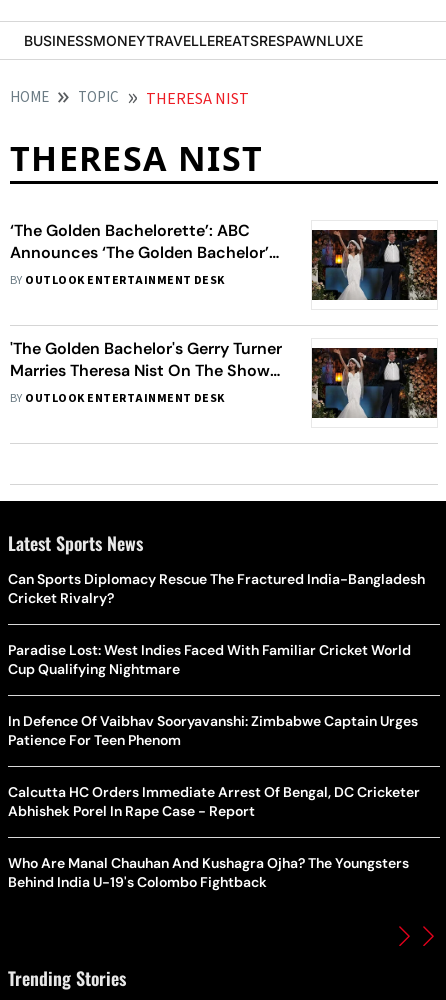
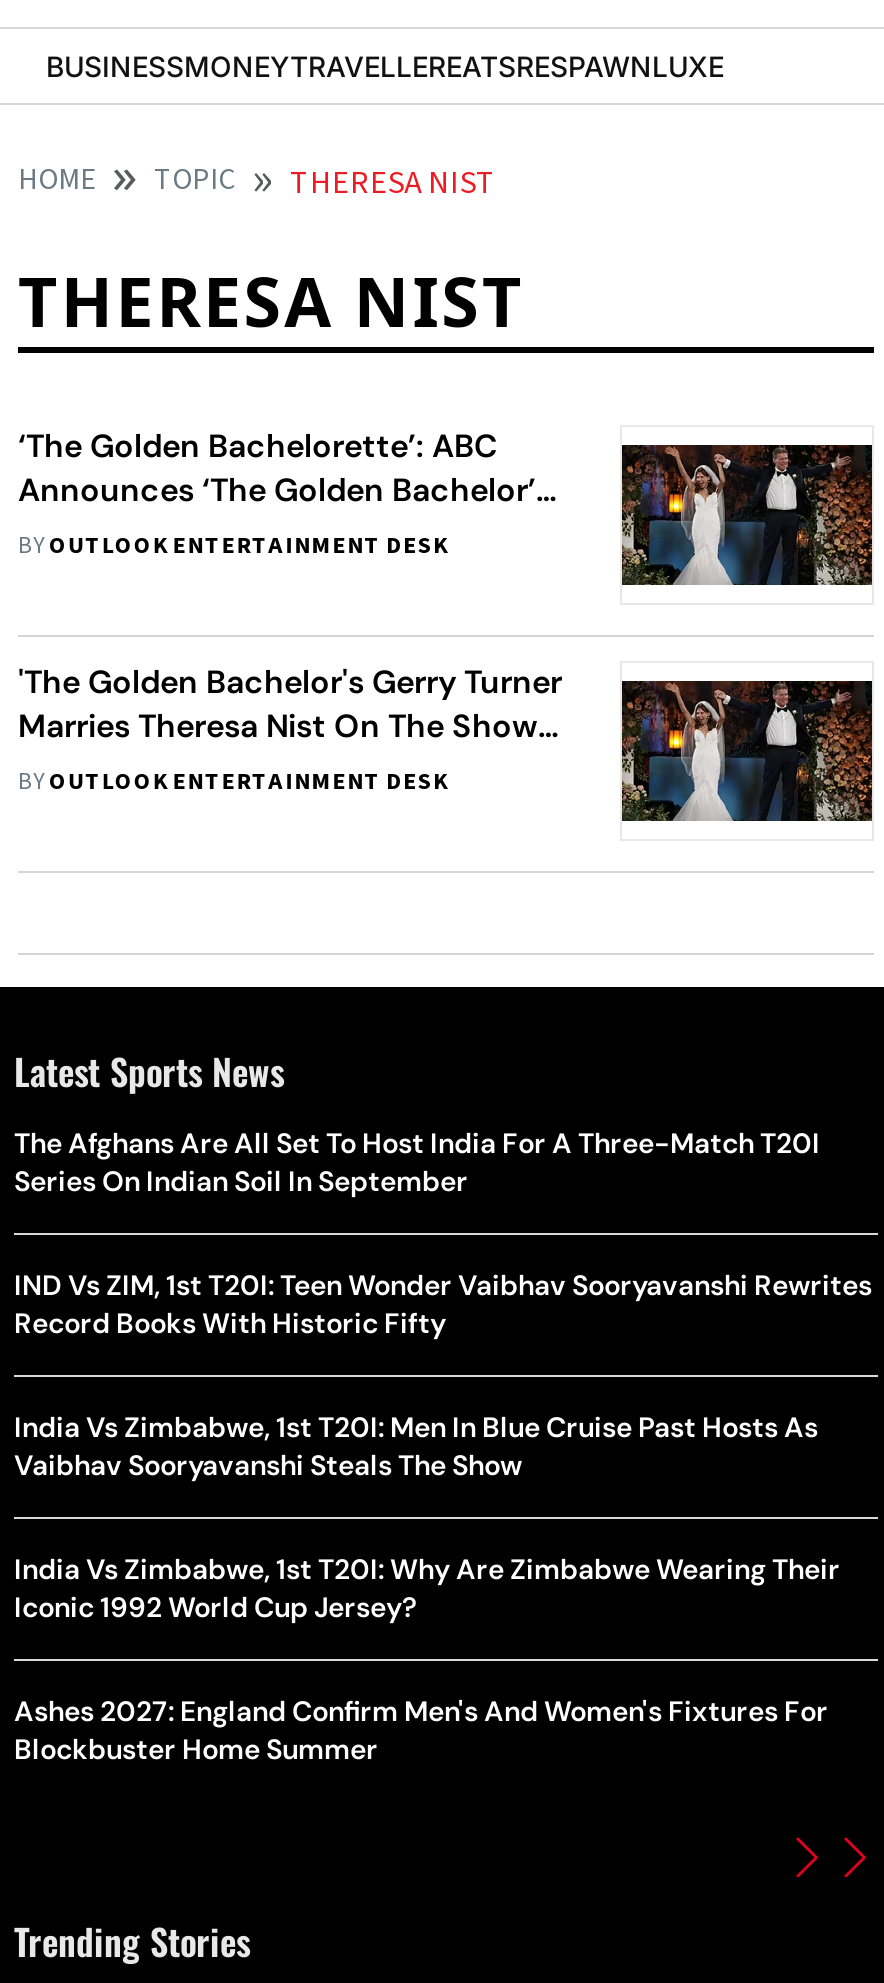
[8,570,425,607] Can Sports Diplomacy Rescue The Fractured India-Bangladesh | Cricket Rivalry? -> [14,1125,820,1199] The Afghans Are All Set To Host India For A Three-Match T20I | Series On Indian Soil In September
[8,641,411,678] Paradise Lost: West Indies Faced With Familiar Cricket World | Cup Qualifying Nightmare -> [14,1267,872,1341] IND Vs ZIM, 1st T20I: Teen Wonder Vaibhav Sooryavanshi Rewrites | Record Books With Historic Fifty
[8,712,418,749] In Defence Of Vaibhav Sooryavanshi: Zimbabwe Captain Urges | Patience For Teen Phenom -> [14,1409,818,1483] India Vs Zimbabwe, 1st T20I: Men In Blue Cruise Past Hosts As | Vaibhav Sooryavanshi Steals The Show
[8,783,420,820] Calcutta HC Orders Immediate Arrest Of Bengal, DC Cricketer | Abhishek Porel In Rape Case - Report -> [14,1551,840,1625] India Vs Zimbabwe, 1st T20I: Why Are Zimbabwe Wearing Their | Iconic 1992 World Cup Jersey?
[8,854,409,891] Who Are Manal Chauhan And Kushagra Ojha? The Youngsters | Behind India U-19's Colombo Fightback -> [14,1693,828,1767] Ashes 2027: England Confirm Men's And Women's Fixtures For | Blockbuster Home Summer

